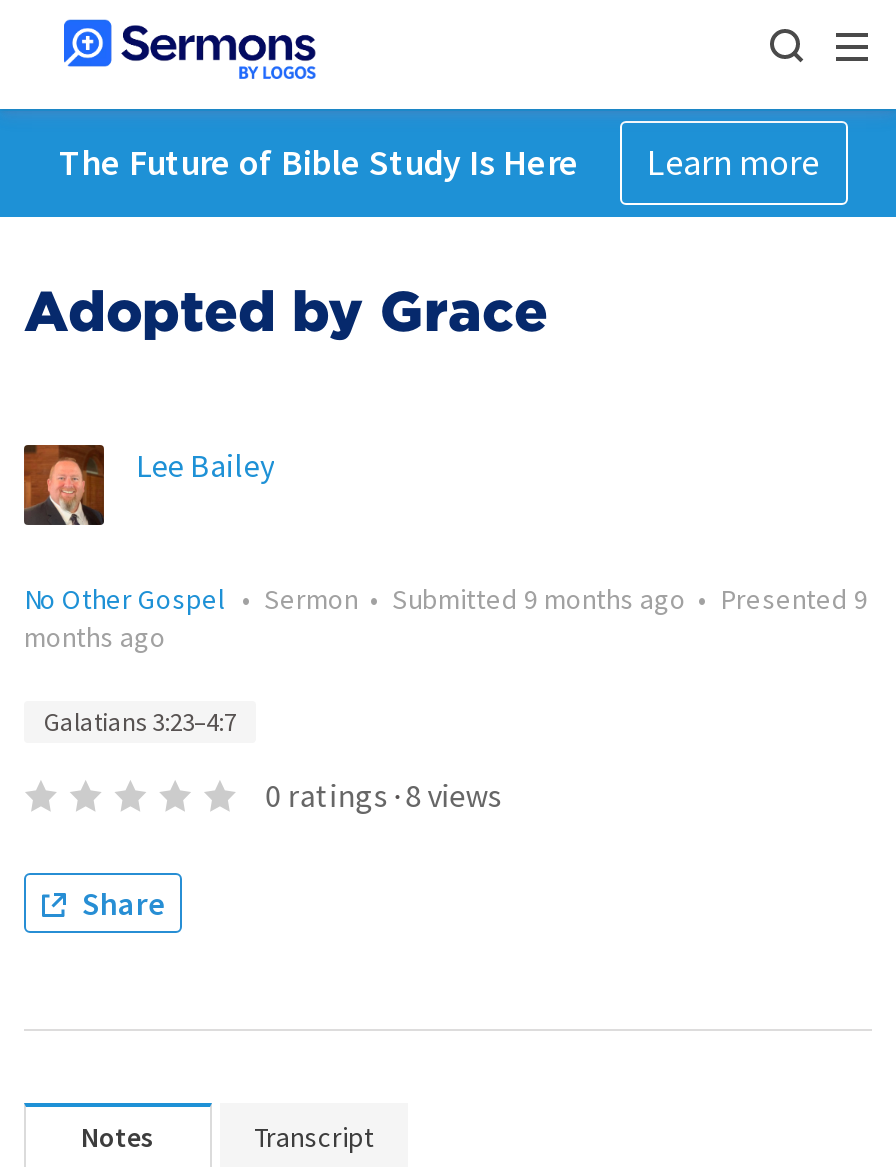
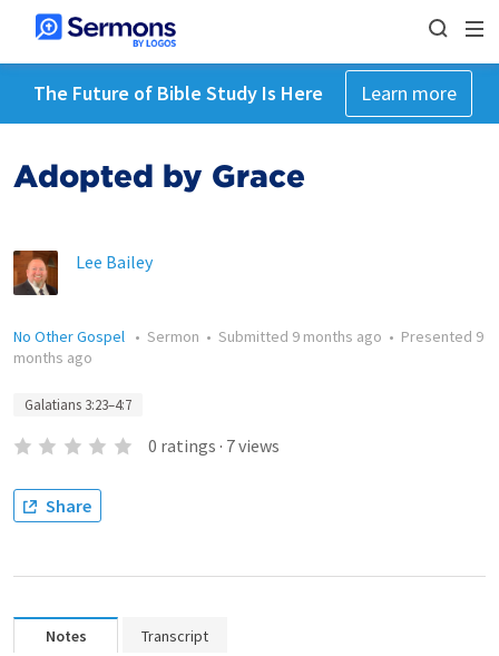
[265,775,501,815] 0 ratings · 8 views -> [148,434,279,457] 0 ratings · 7 views

